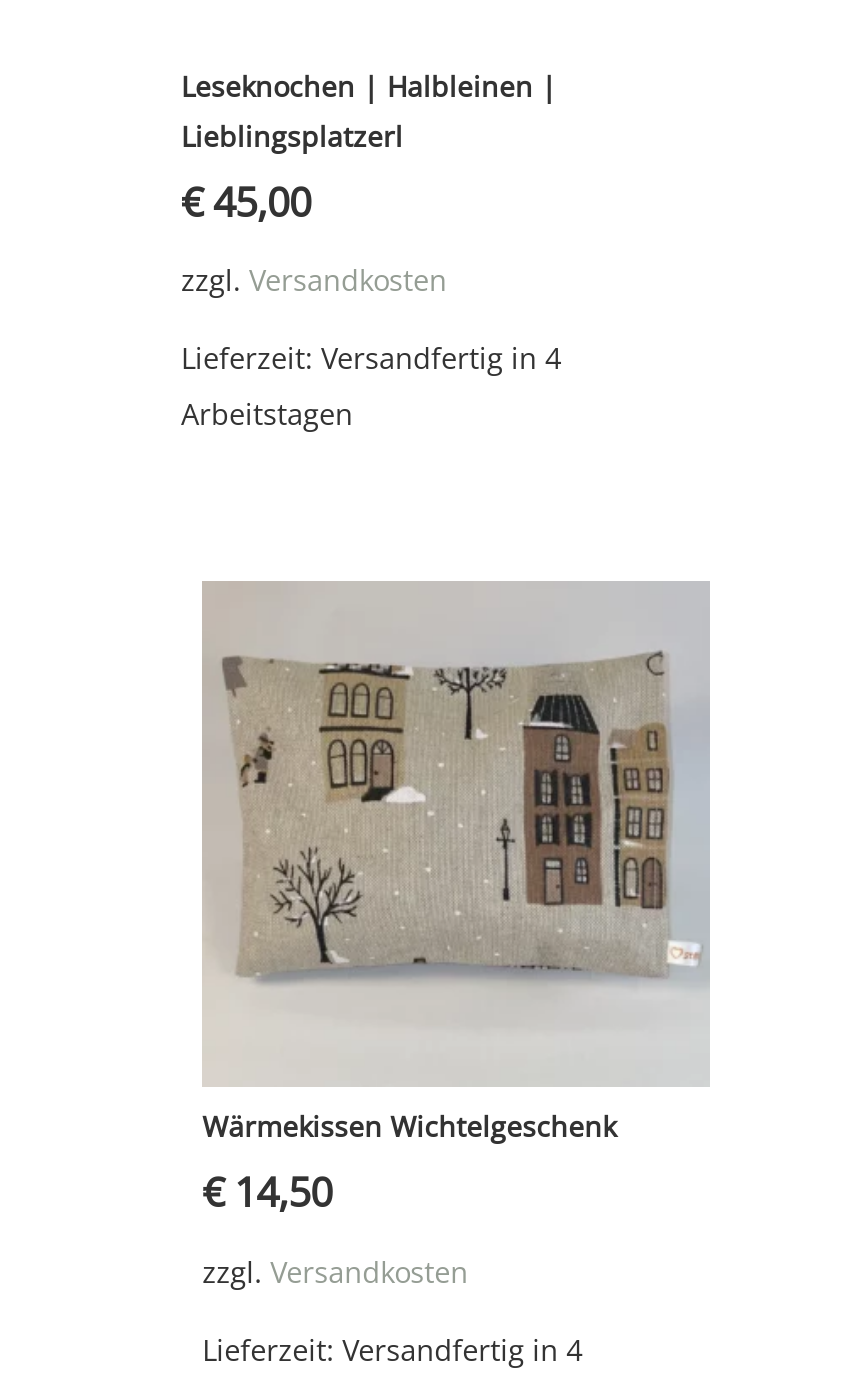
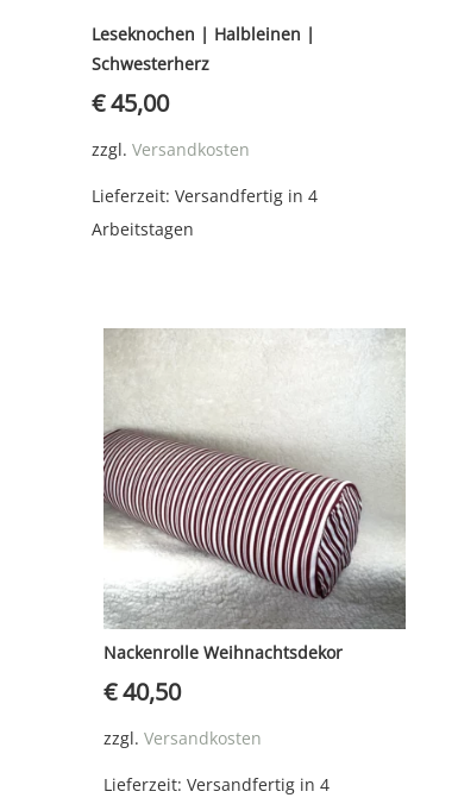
[181,116,403,154] Lieblingsplatzerl -> [91,52,209,74] Schwesterherz
[202,581,710,1219] [image] | Wärmekissen Wichtelgeschenk | €14,50 -> [103,329,407,708] [image] | Nackenrolle Weihnachtsdekor | €40,50

